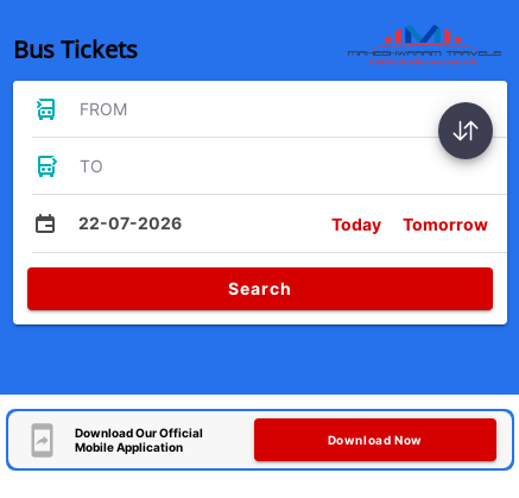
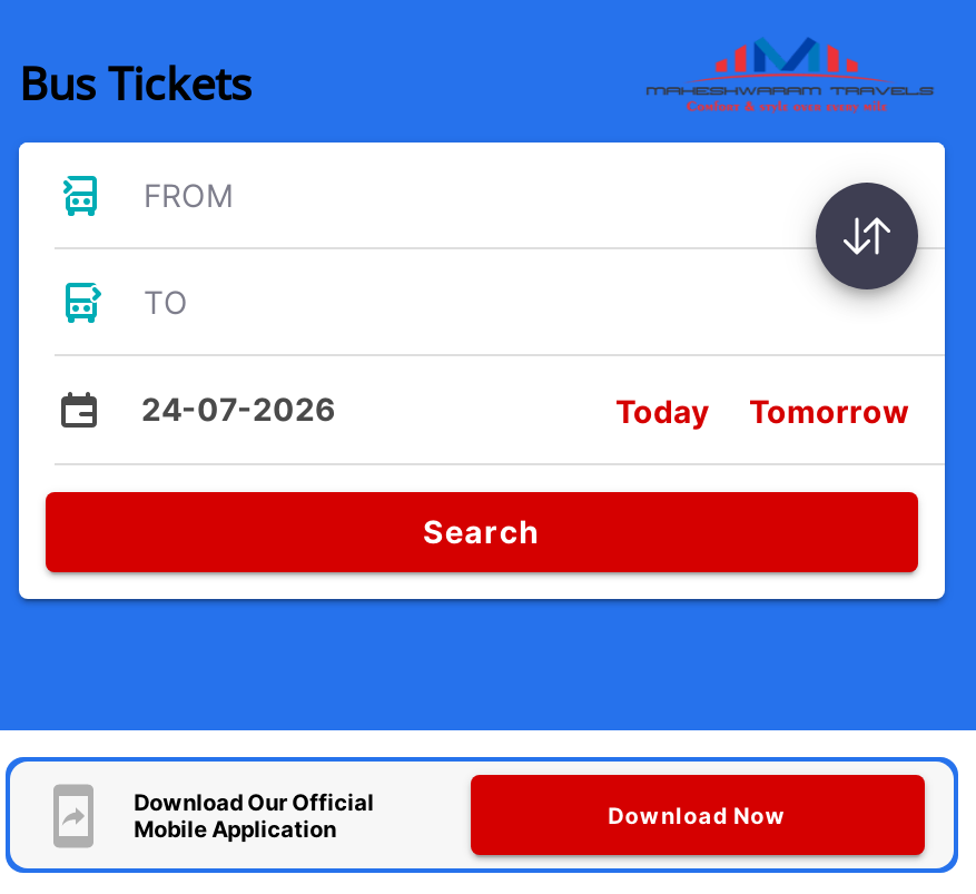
[78,213,182,233] 22-07-2026 -> [141,390,335,428] 24-07-2026

